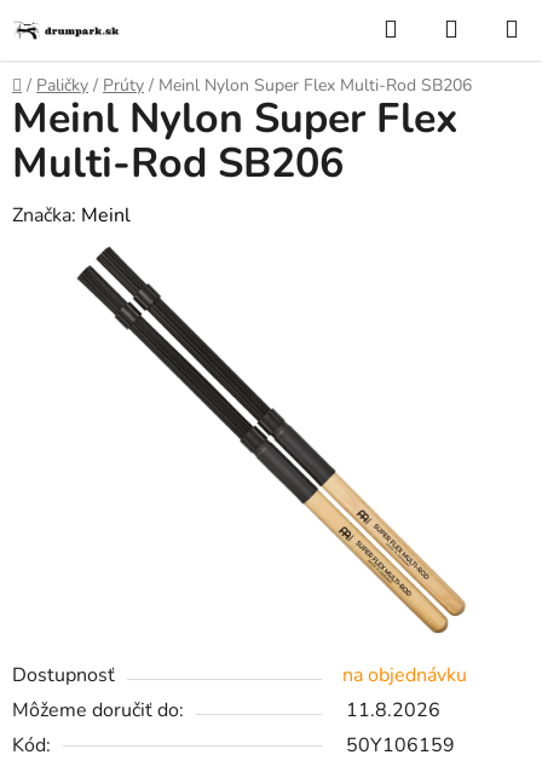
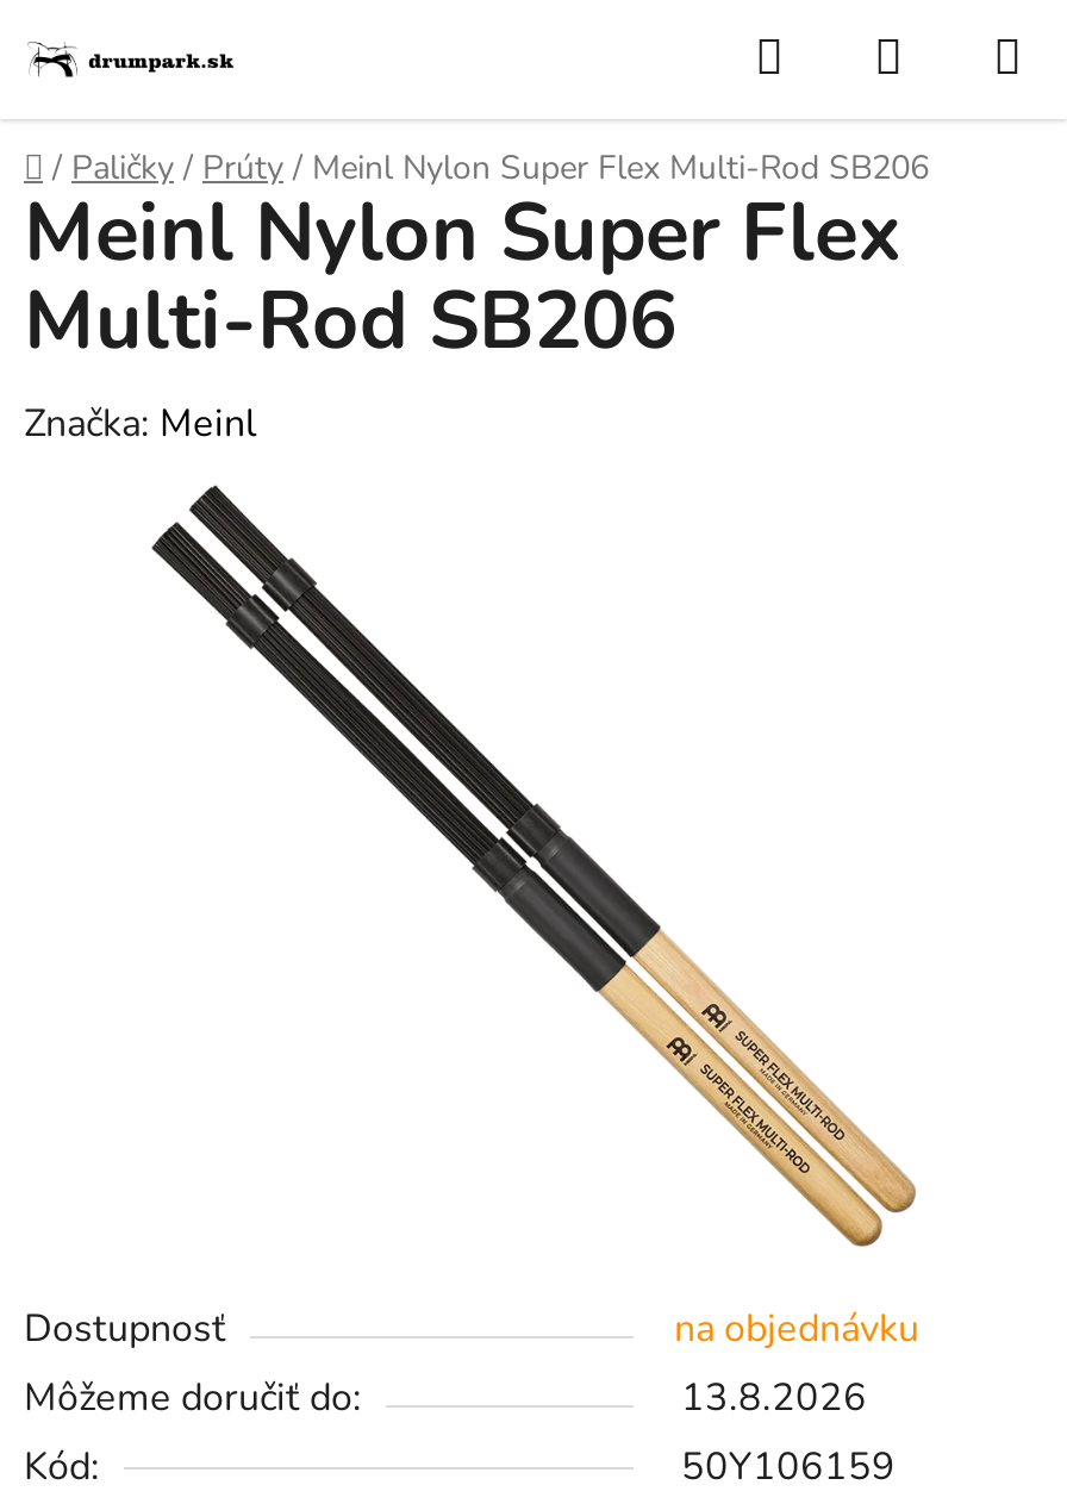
[346,697,440,724] 11.8.2026 -> [681,1372,867,1424] 13.8.2026

